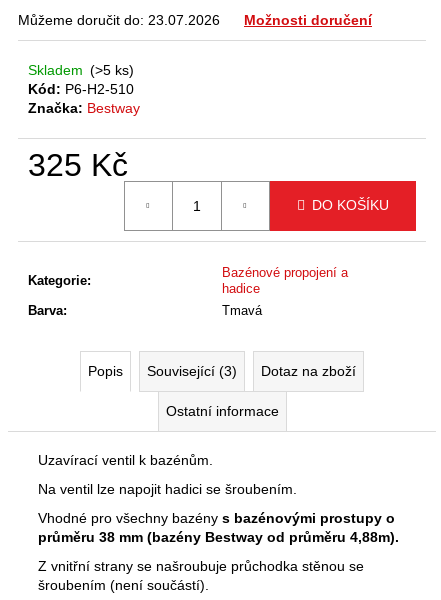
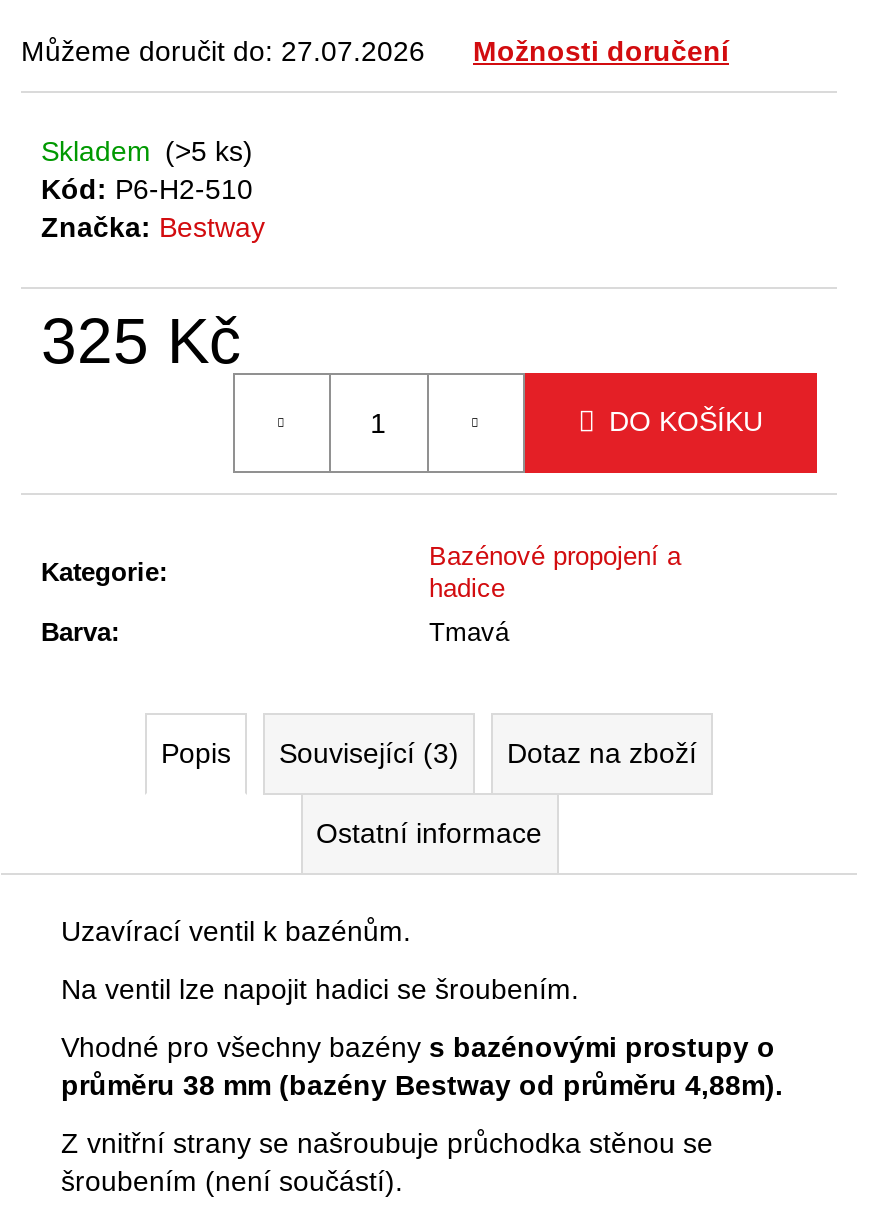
[18,11,220,27] Můžeme doručit do: 23.07.2026 -> [21,34,425,66] Můžeme doručit do: 27.07.2026

